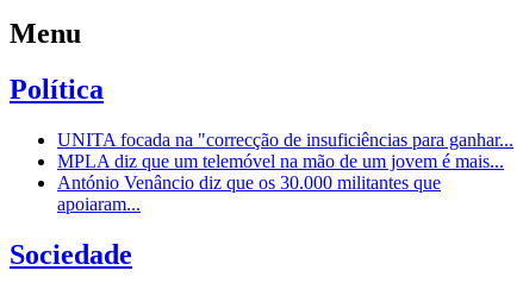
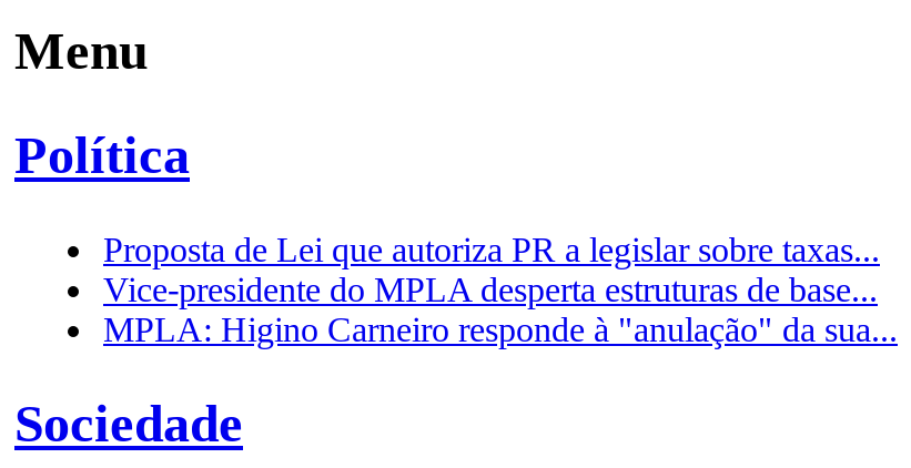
[57,129,513,214] UNITA focada na "correcção de insuficiências para ganhar... | MPLA diz que um telemóvel na mão de um jovem é mais... | António Venâncio diz que os 30.000 militantes que | apoiaram... -> [103,230,898,348] Proposta de Lei que autoriza PR a legislar sobre taxas... | Vice-presidente do MPLA desperta estruturas de base... | MPLA: Higino Carneiro responde à "anulação" da sua...

